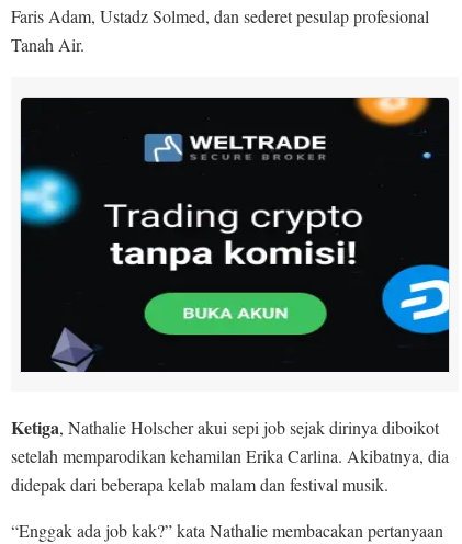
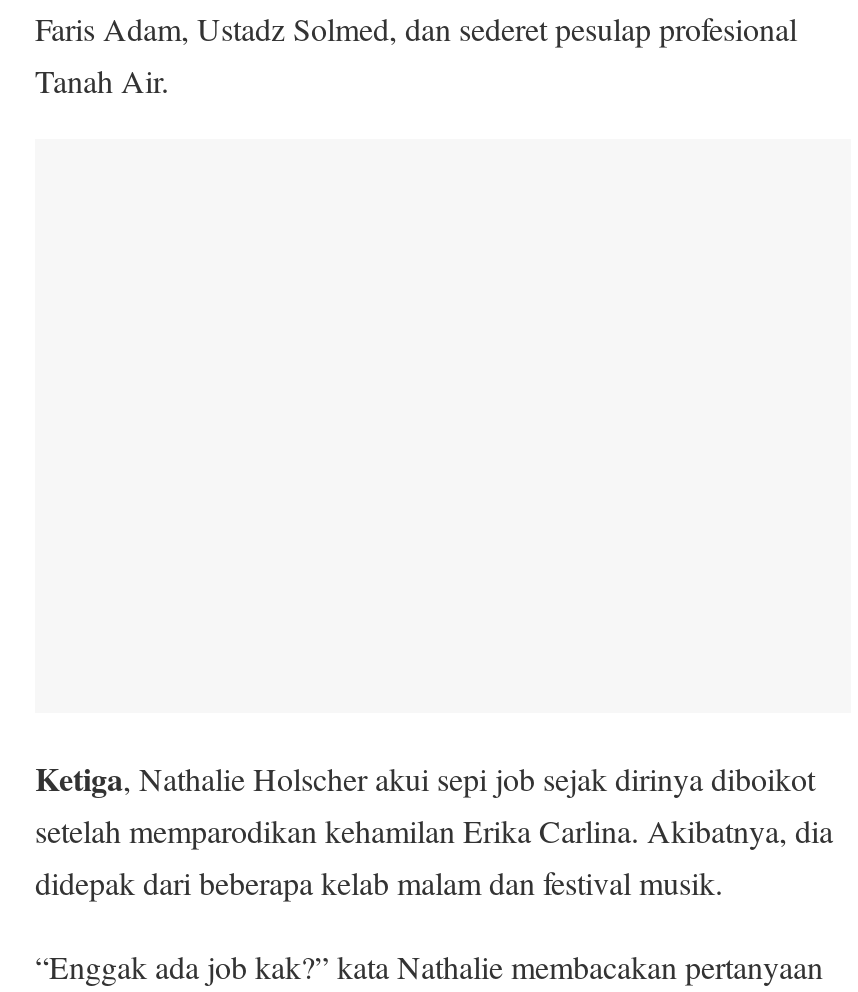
[20,97,450,373] [image] -> none

